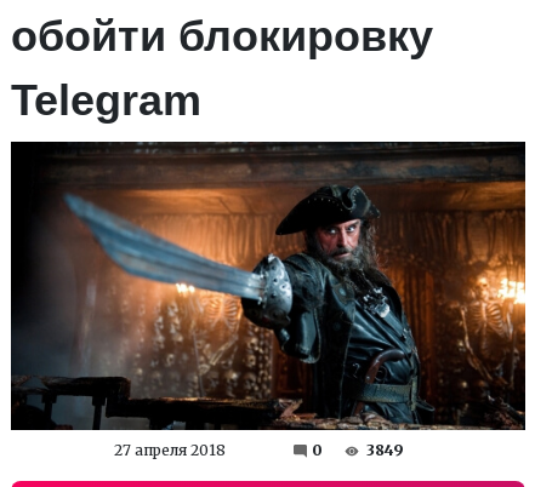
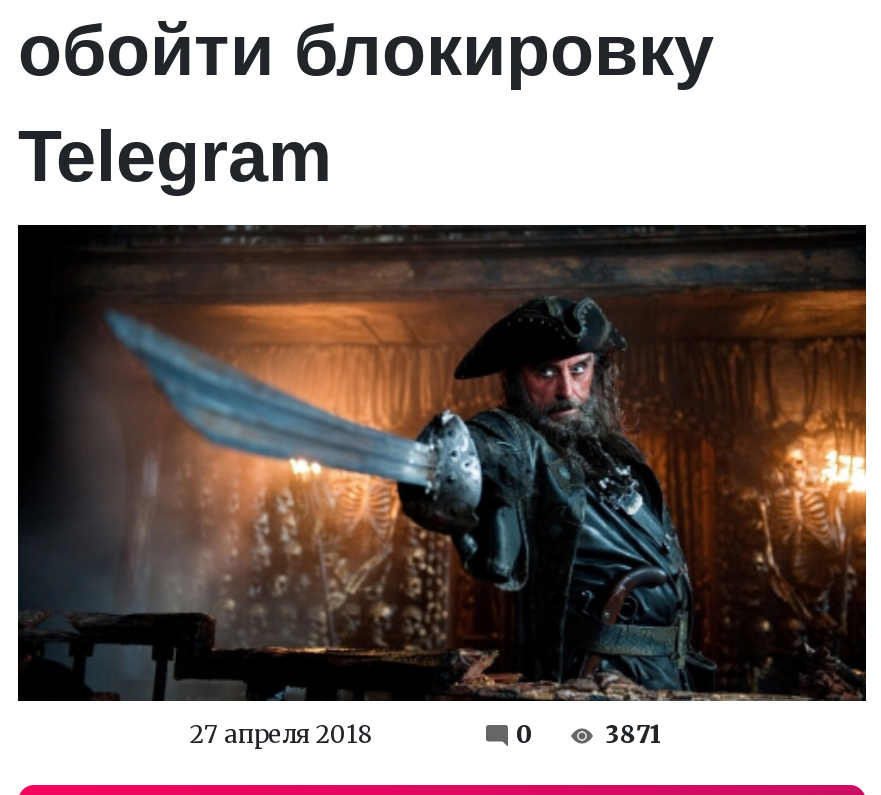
[366,441,403,460] 3849 -> [606,720,662,750] 3871

